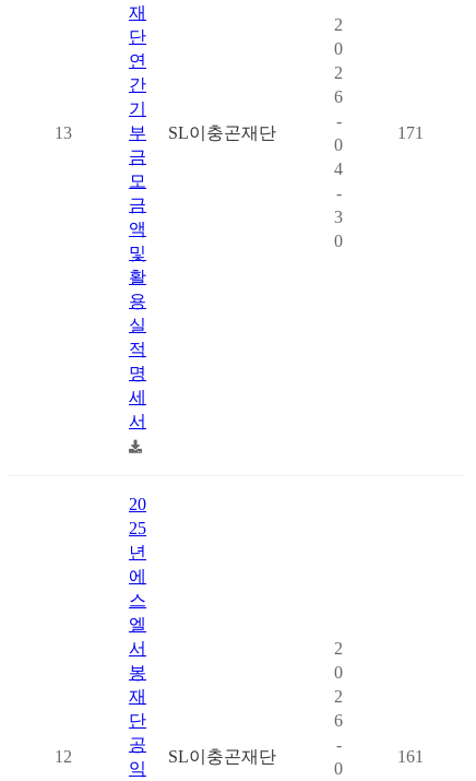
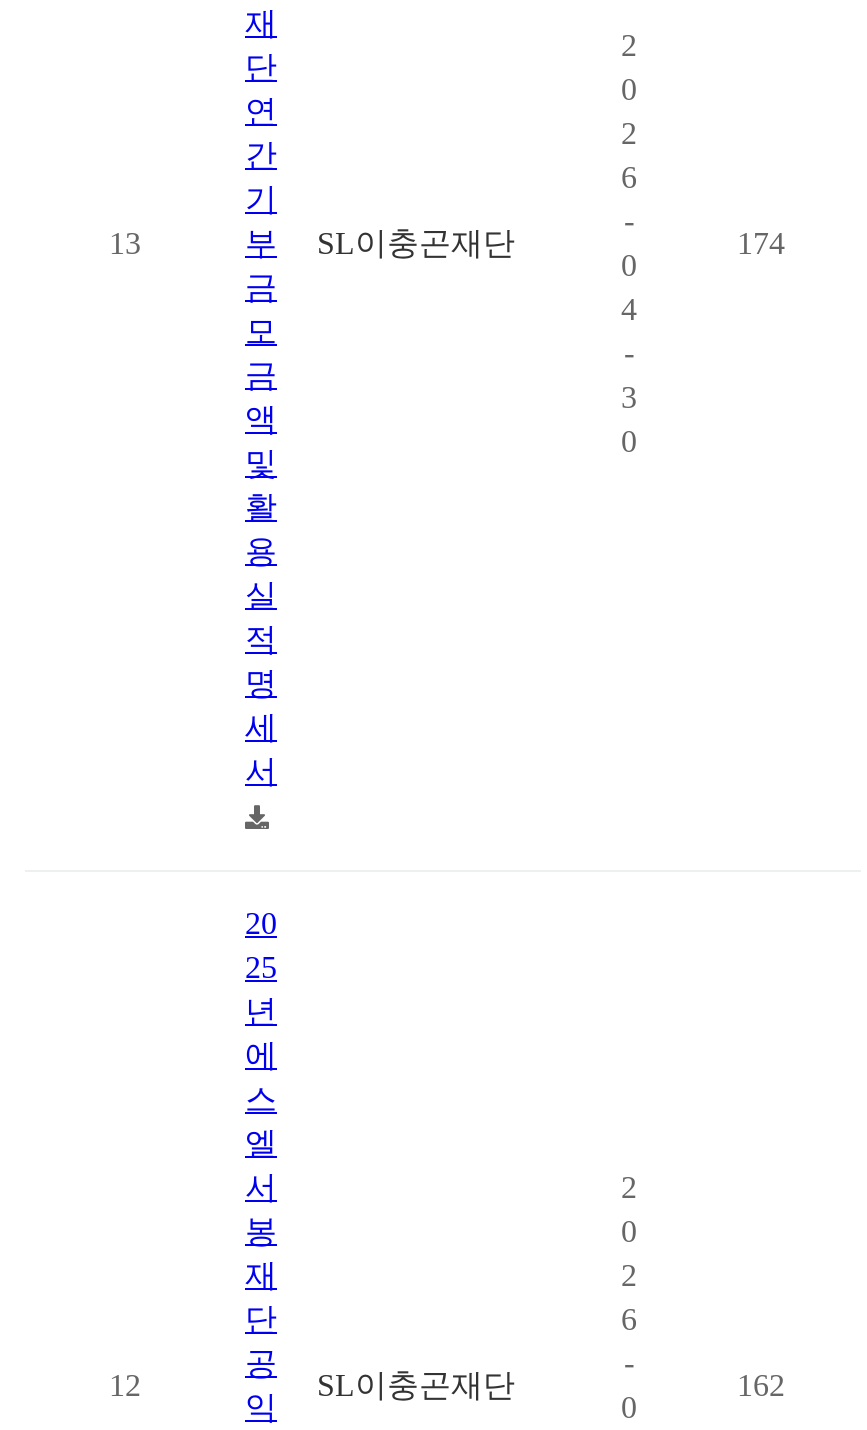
[397,123,424,142] 171 -> [737,226,785,260] 174
[397,747,424,766] 161 -> [737,1368,785,1402] 162

